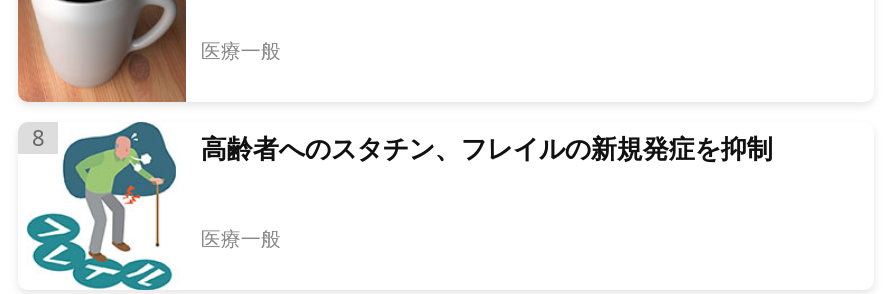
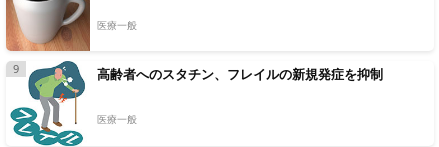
[32,123,44,153] 8 -> [13,61,19,76] 9

